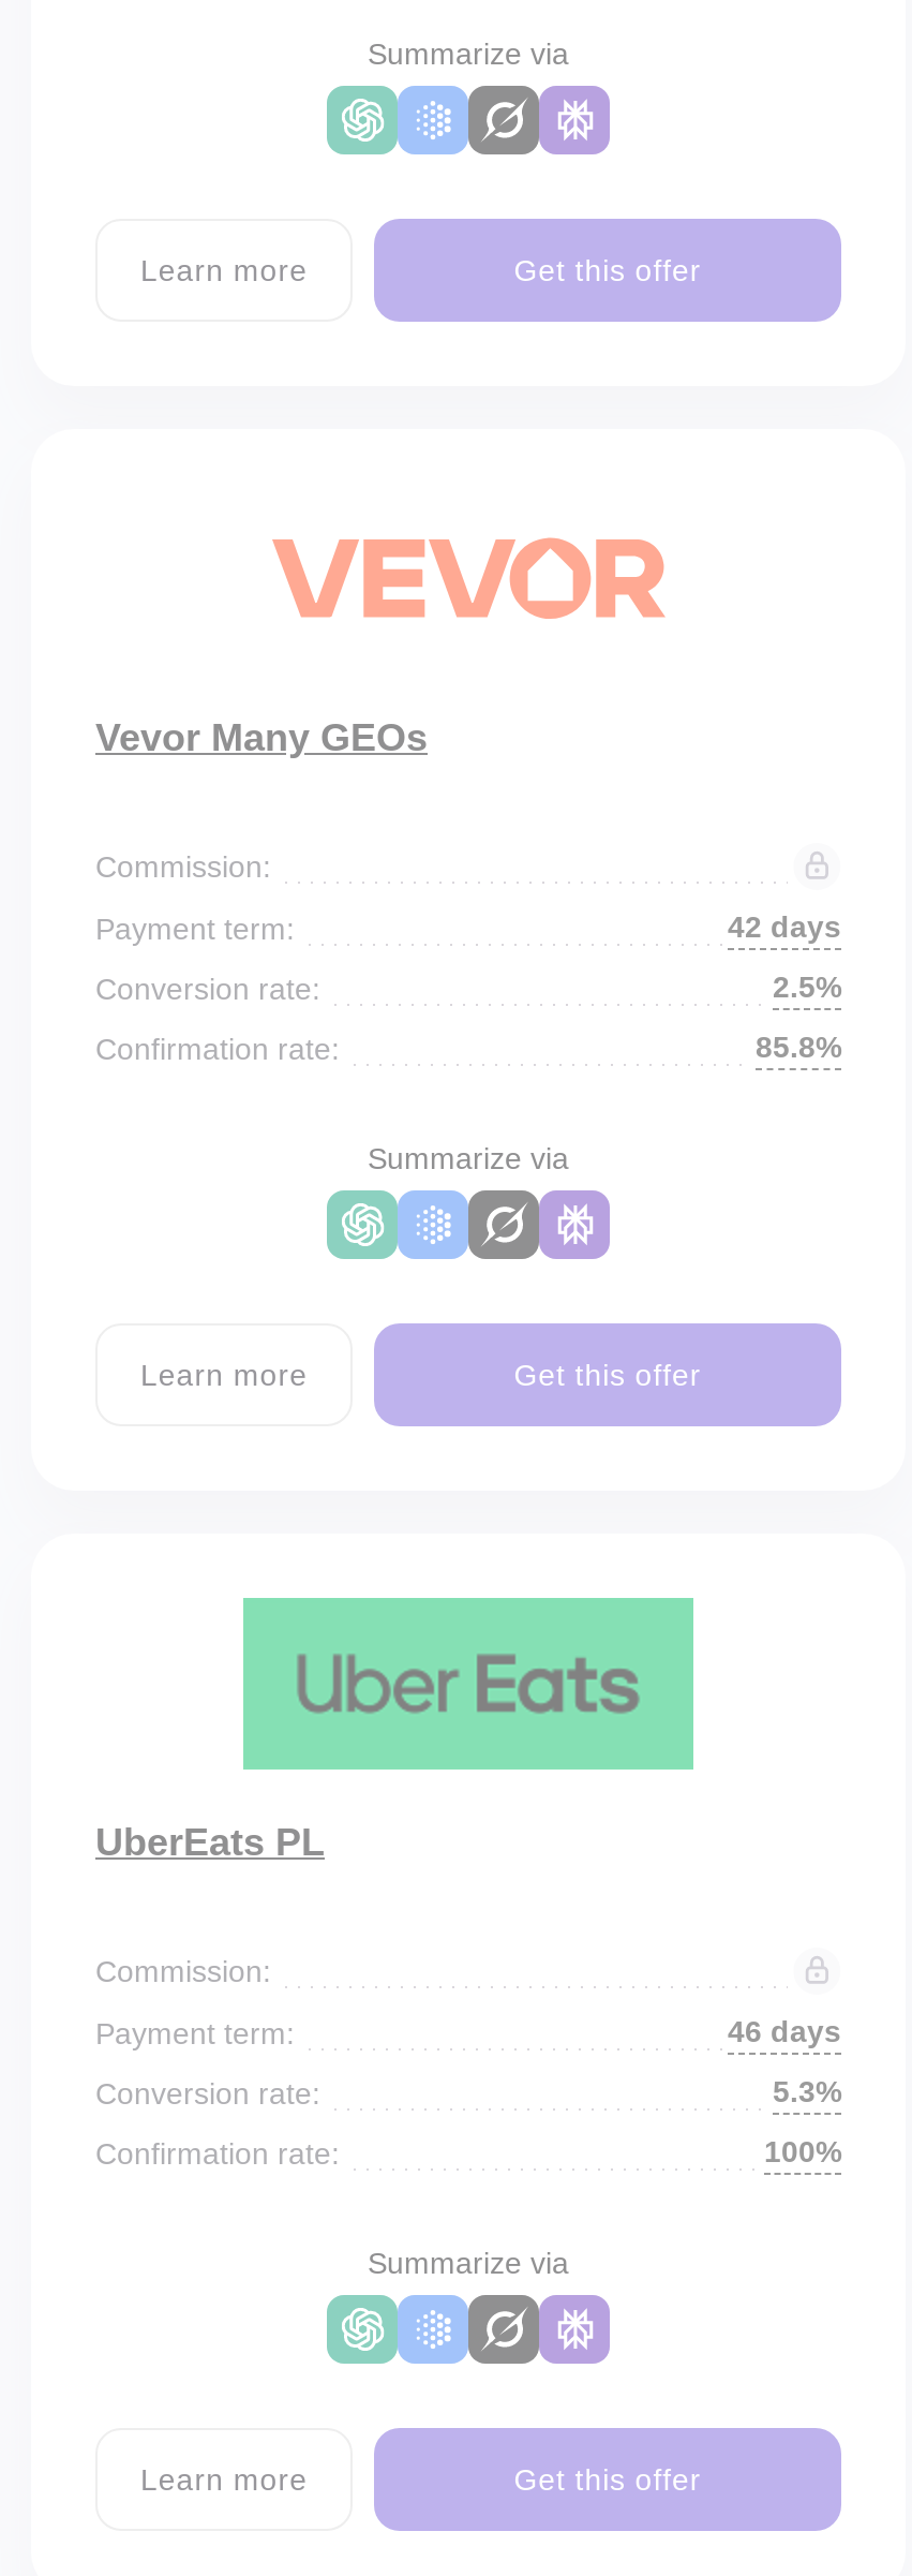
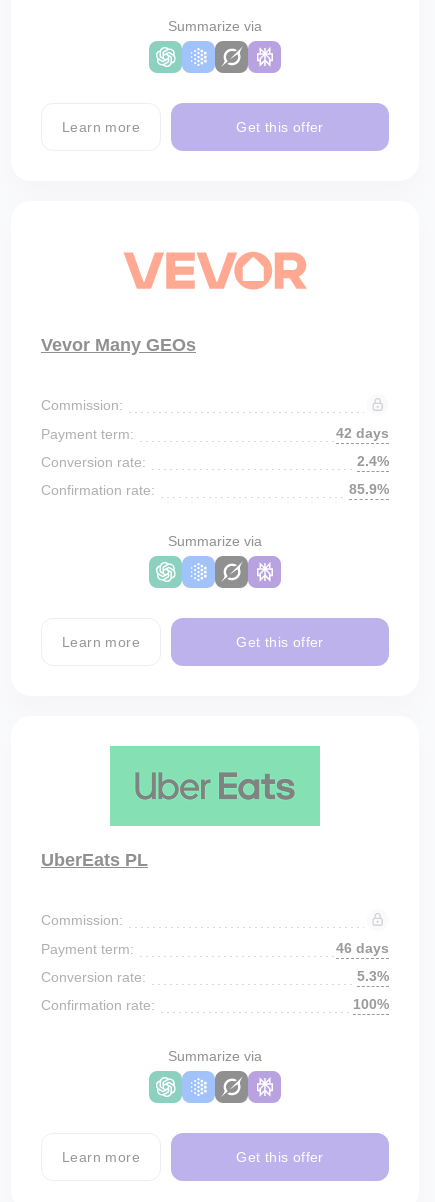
[773,969,841,1004] 2.5% -> [357,453,389,469] 2.4%
[756,1030,841,1064] 85.8% -> [349,481,389,497] 85.9%

